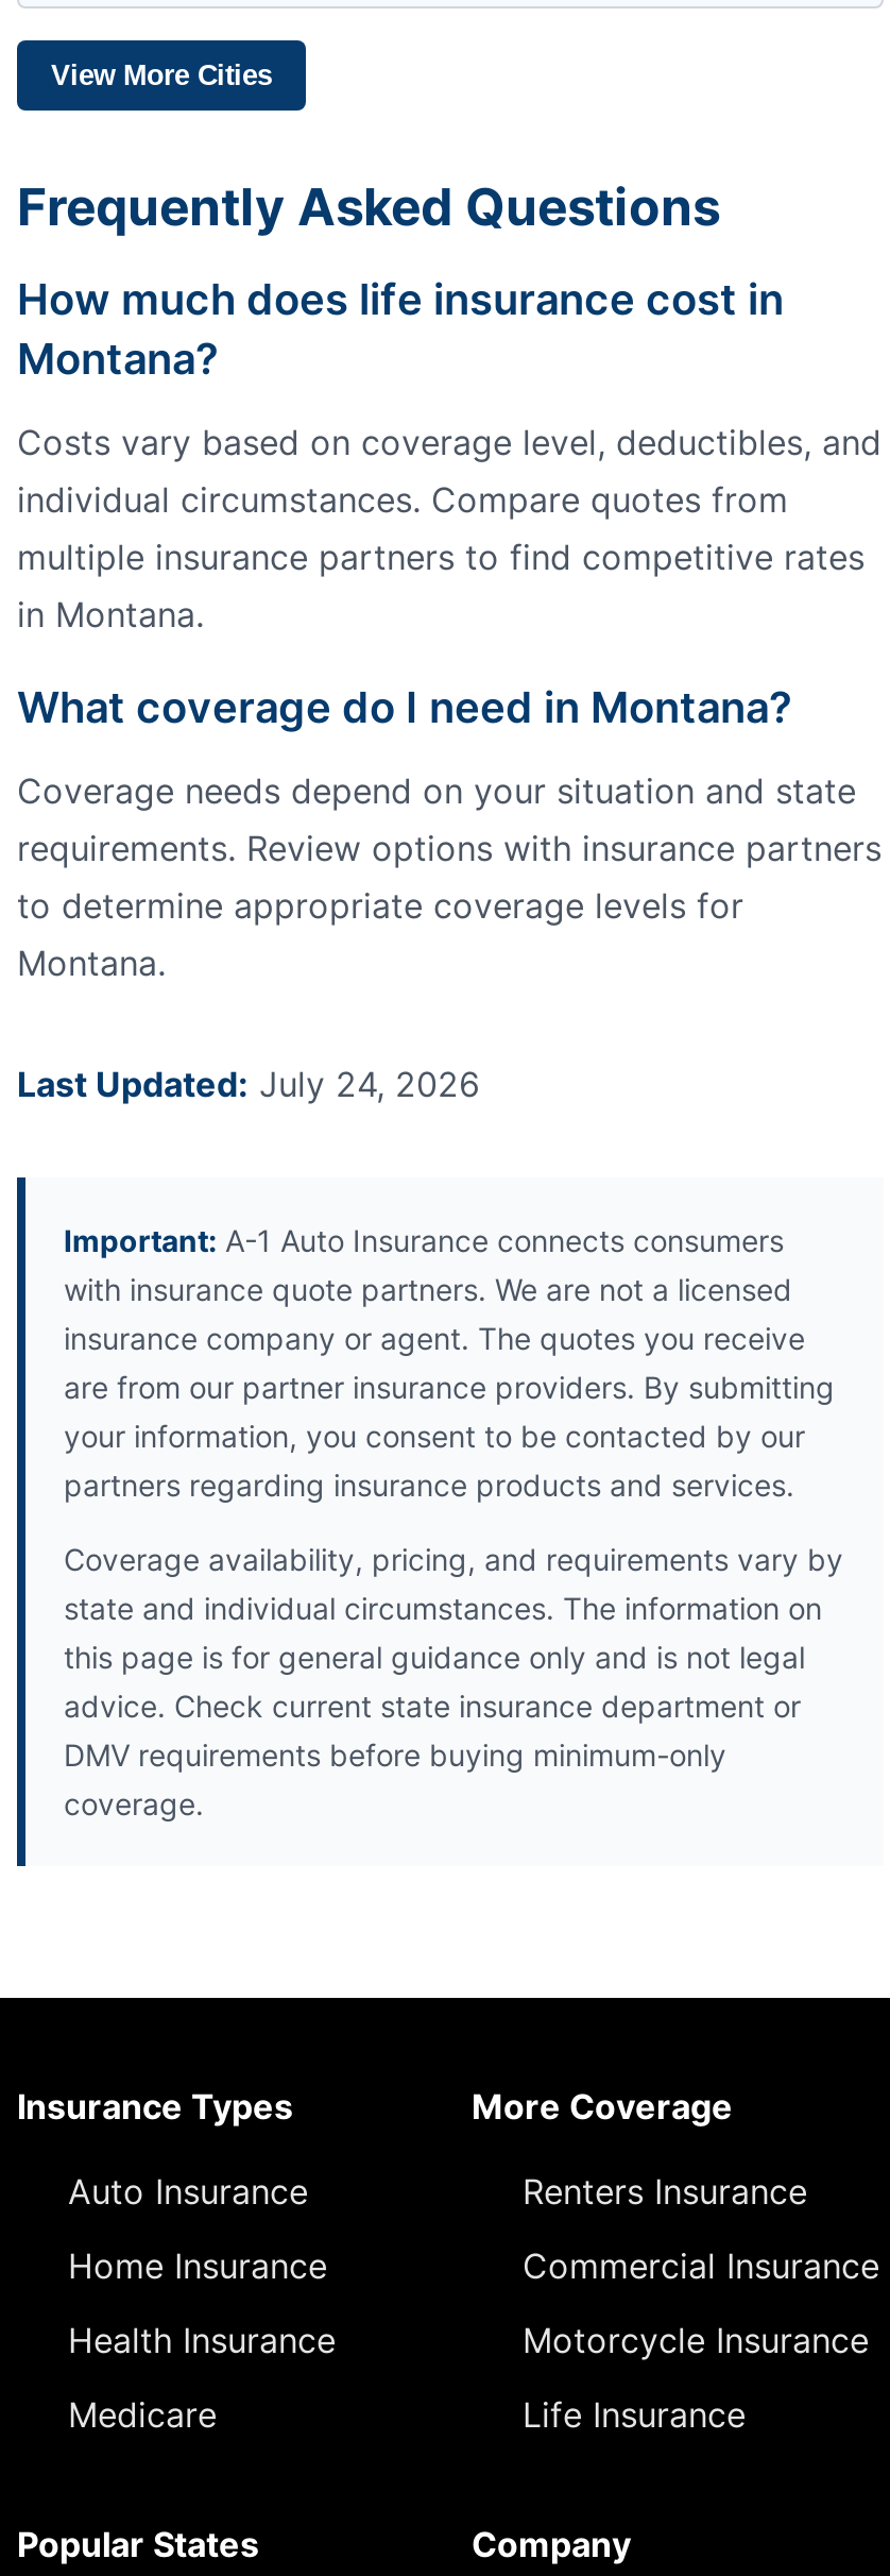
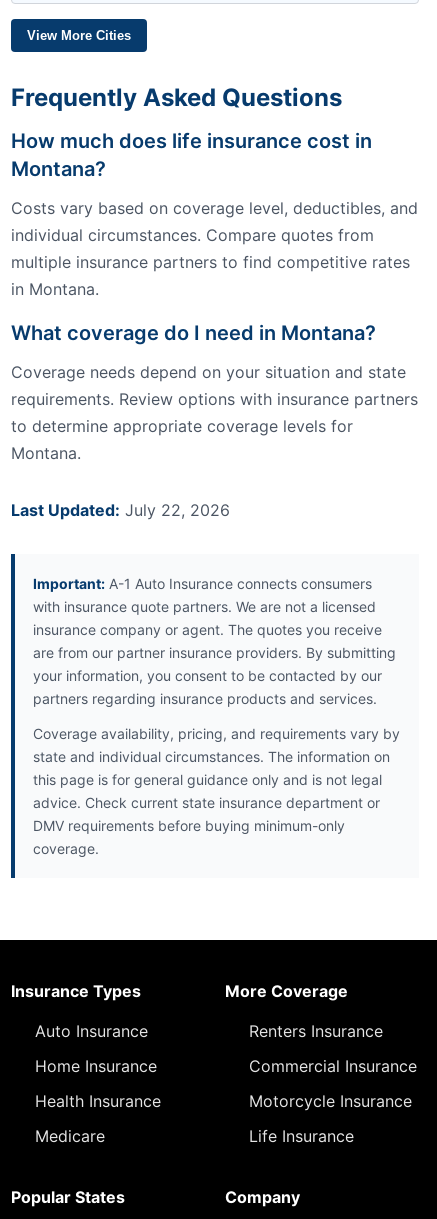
[17,1063,480,1105] Last Updated: July 24, 2026 -> [11,500,230,520] Last Updated: July 22, 2026

